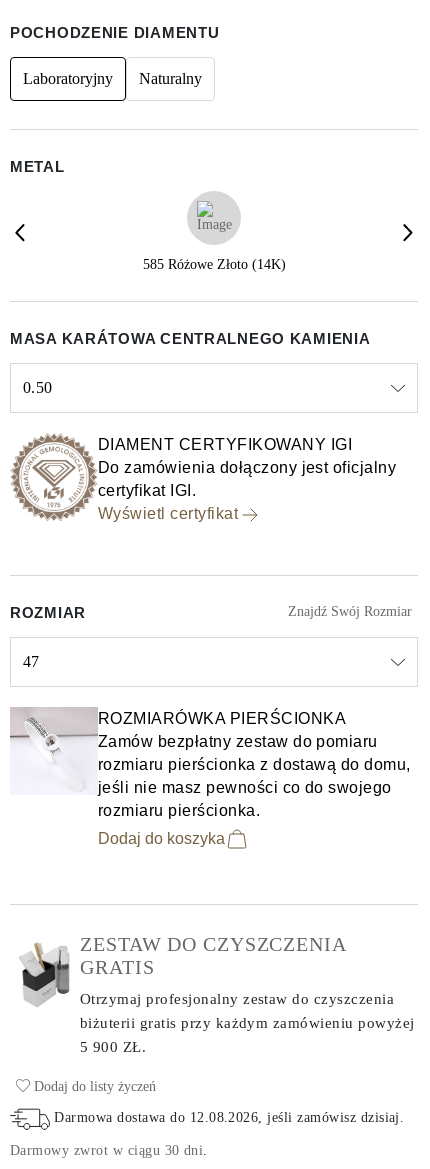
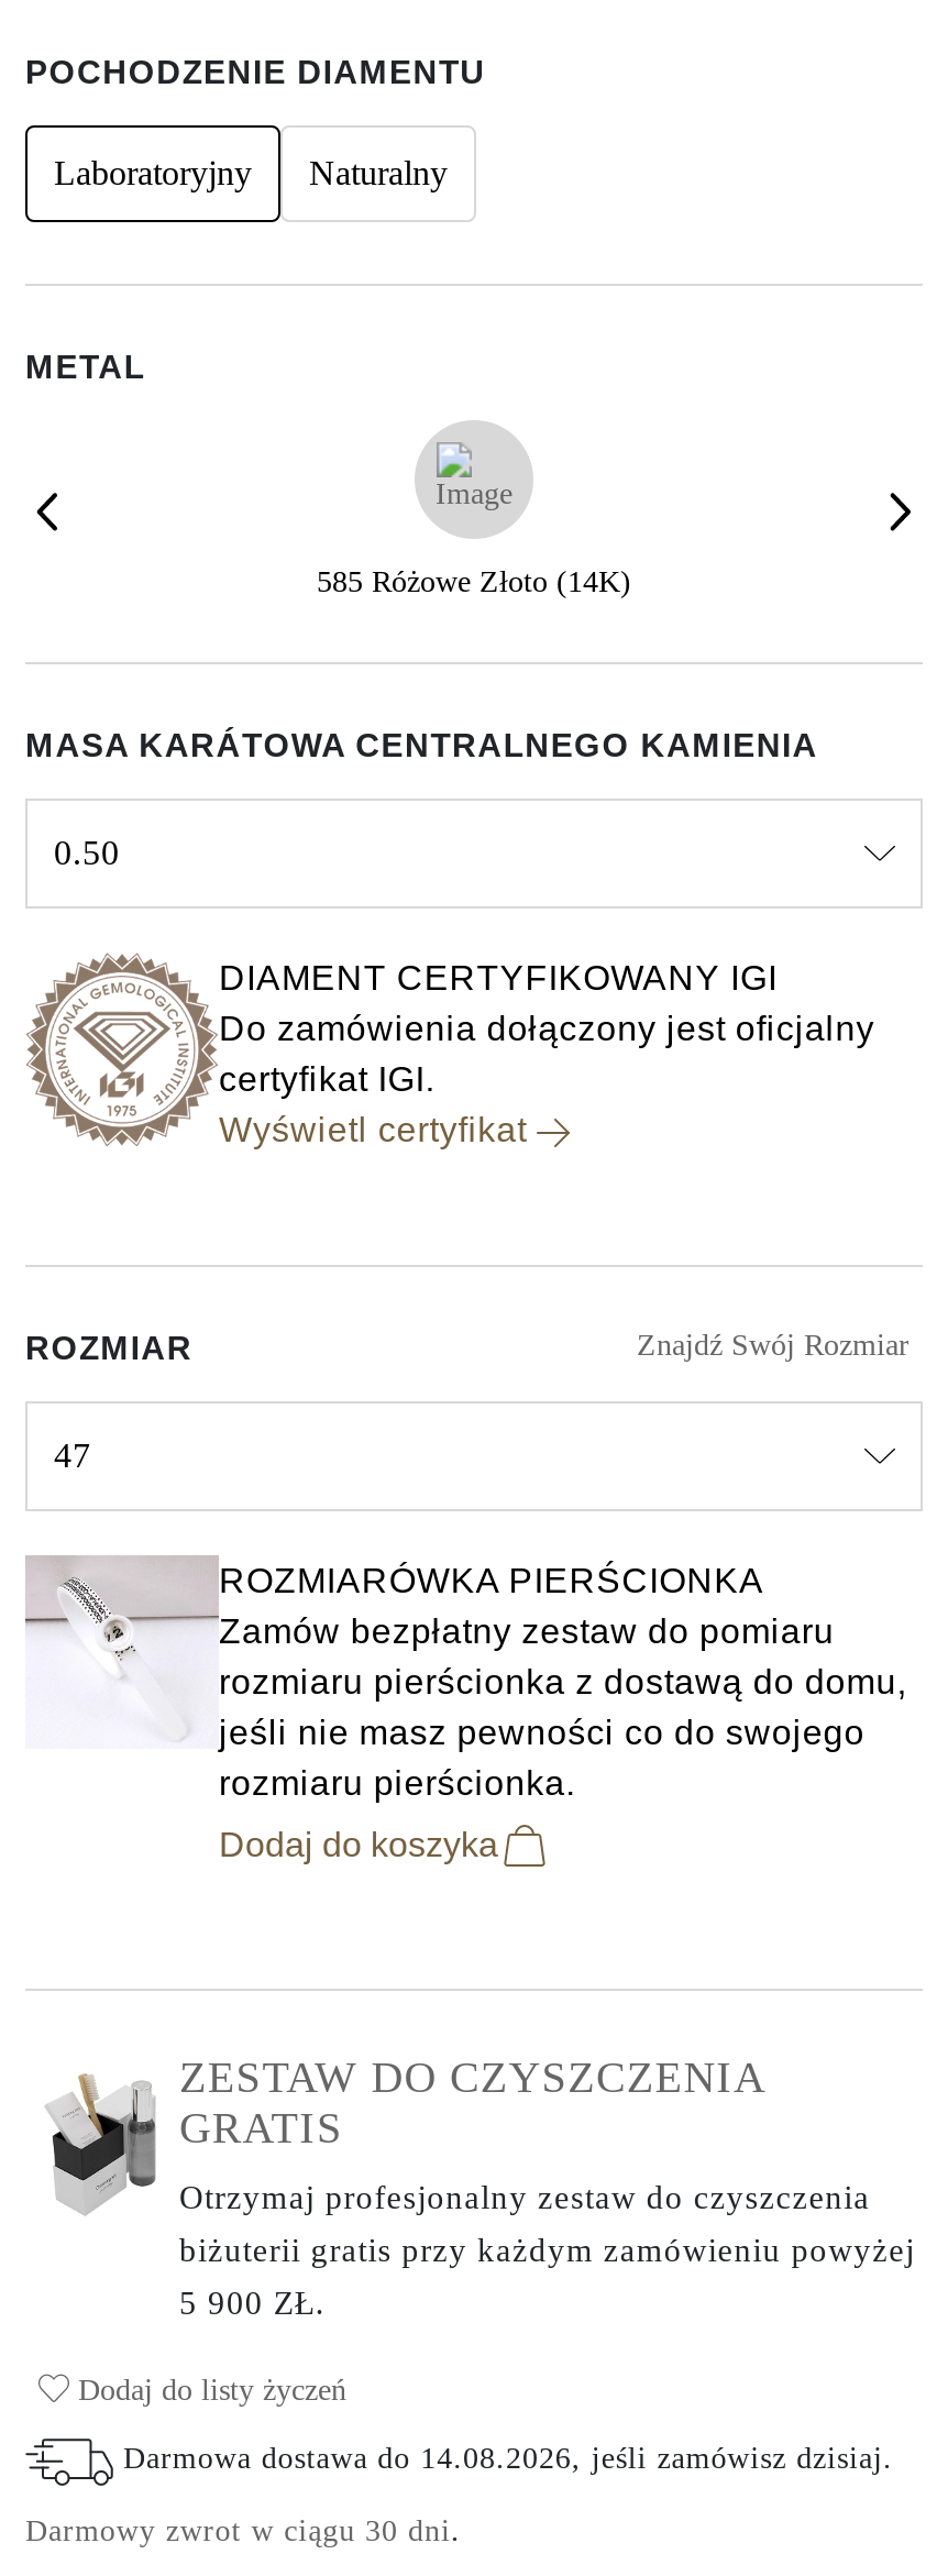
[54,1110,404,1125] Darmowa dostawa do 12.08.2026, jeśli zamówisz dzisiaj. -> [123,2442,893,2475] Darmowa dostawa do 14.08.2026, jeśli zamówisz dzisiaj.

